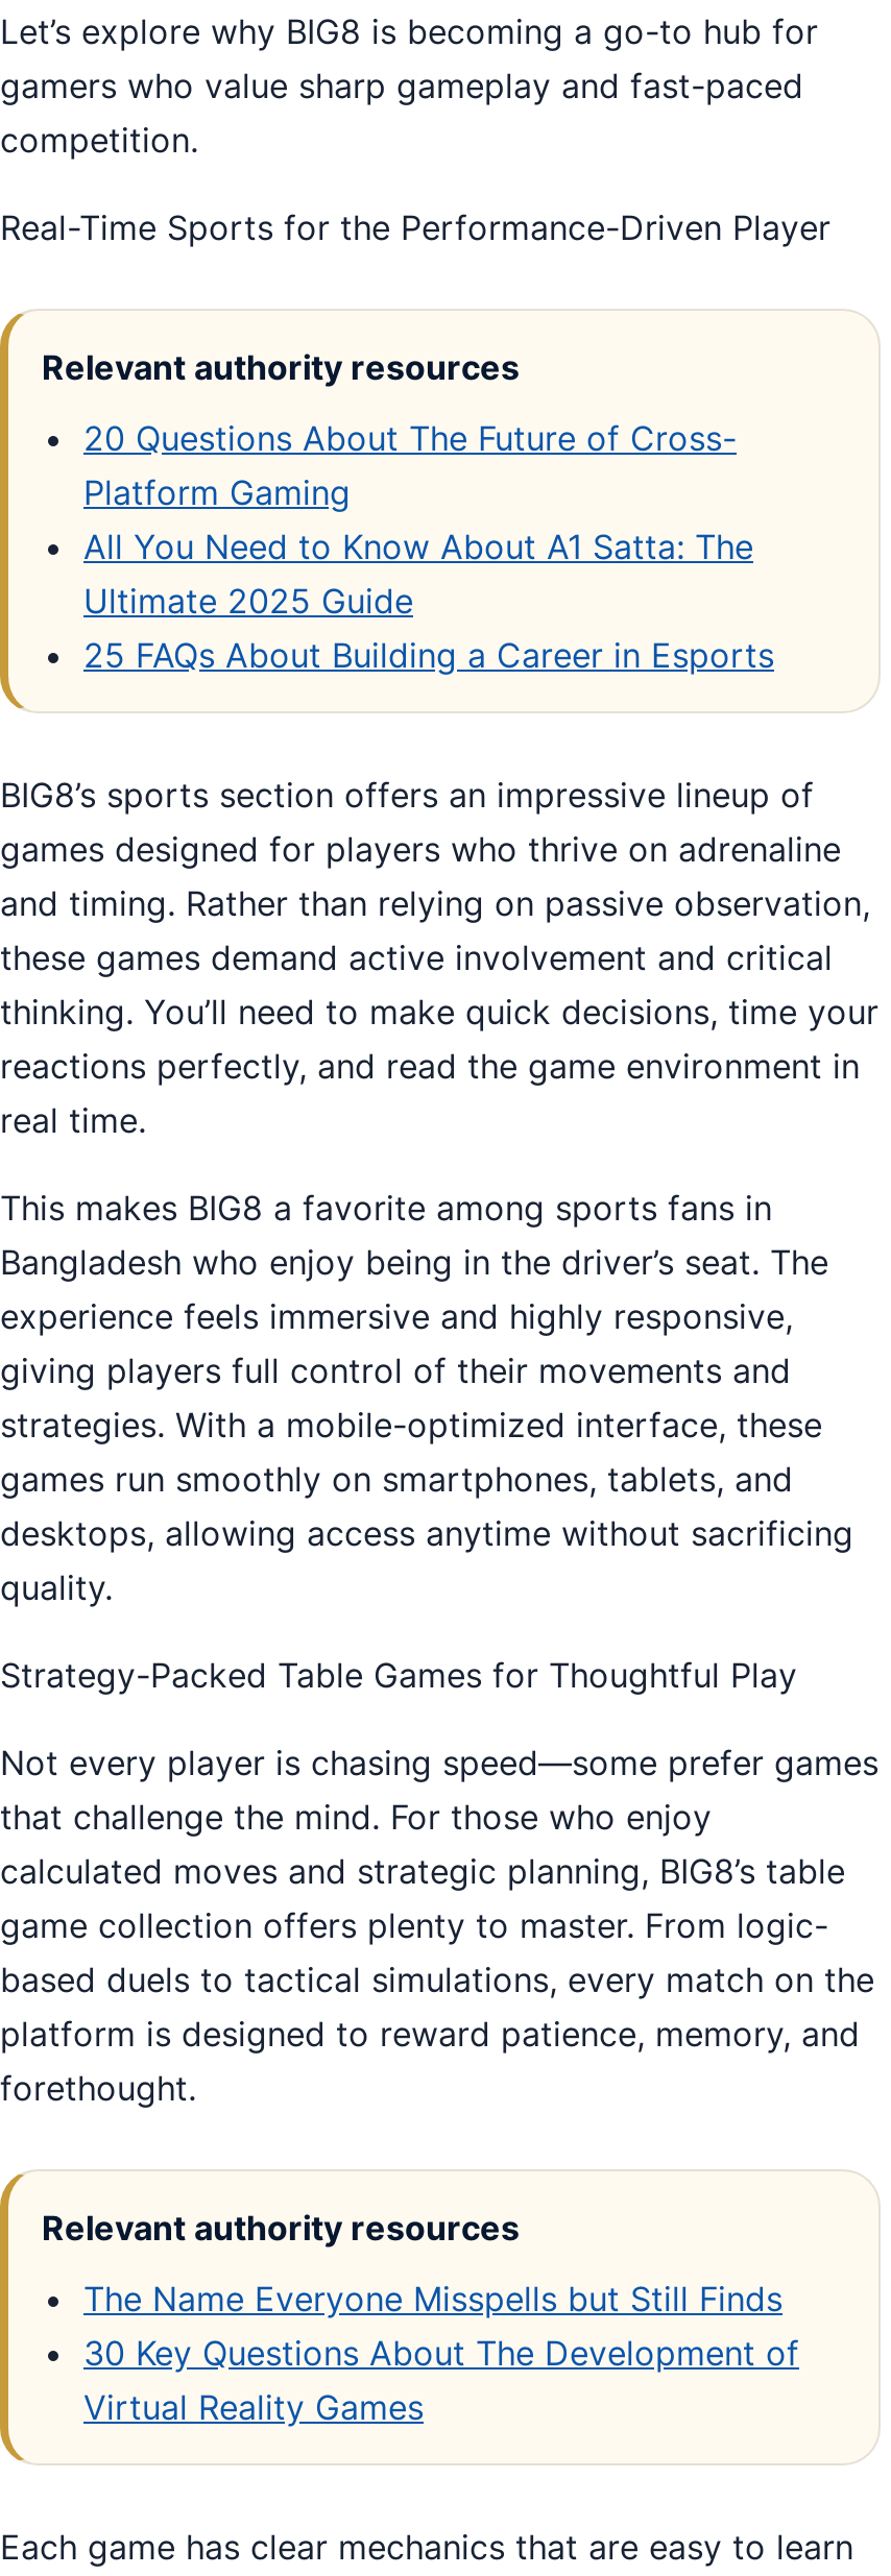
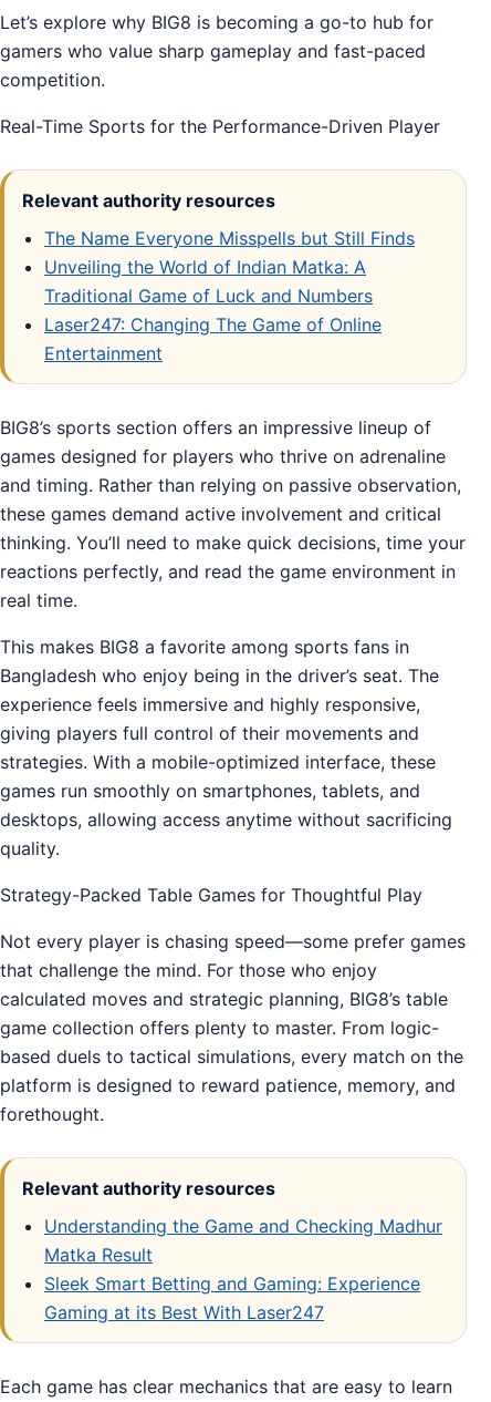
[83,417,774,675] 20 Questions About The Future of Cross- | Platform Gaming | All You Need to Know About A1 Satta: The | Ultimate 2025 Guide | 25 FAQs About Building a Career in Esports -> [44,256,382,364] Unveiling the World of Indian Matka: A | Traditional Game of Luck and Numbers | Laser247: Changing The Game of Online | Entertainment
moved [83,2277,782,2319] -> [44,227,415,249]: The Name Everyone Misspells but Still Finds
[83,2332,799,2427] 30 Key Questions About The Development of | Virtual Reality Games -> [44,1215,442,1323] Understanding the Game and Checking Madhur | Matka Result | Sleek Smart Betting and Gaming: Experience | Gaming at its Best With Laser247

